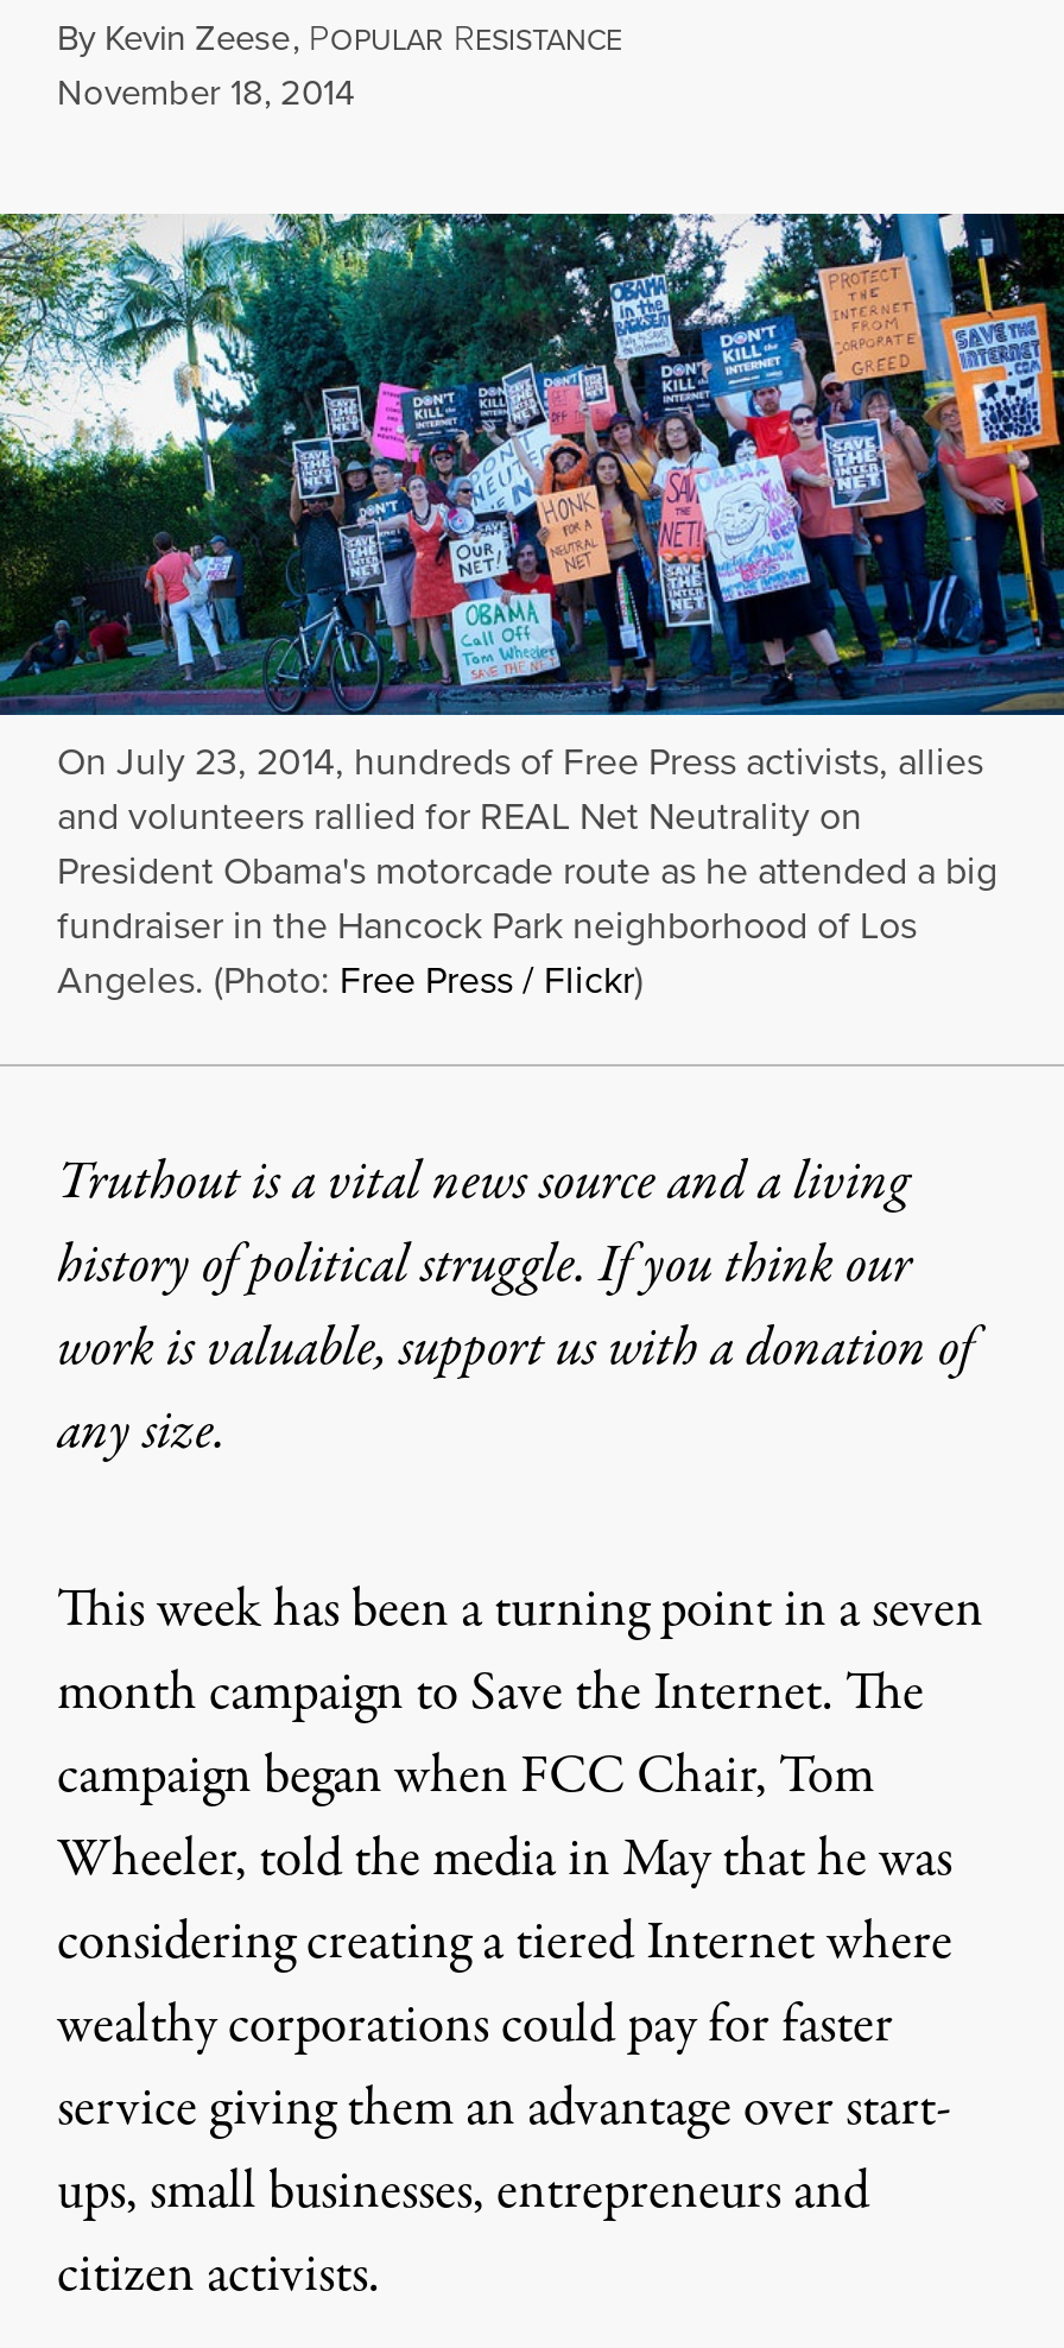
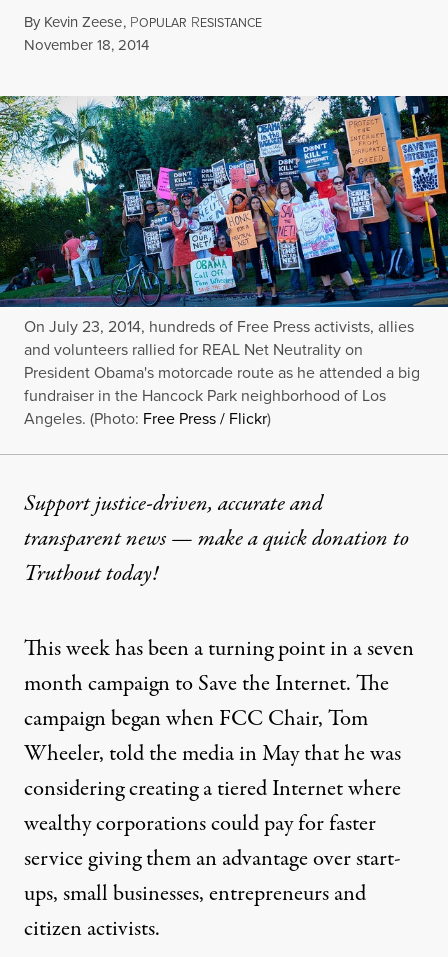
[57,1144,974,1470] Truthout is a vital news source and a living | history of political struggle. If you think our | work is valuable, support us with a donation of | any size. -> [24,488,409,590] Support justice-driven, accurate and | transparent news — make aquick donation to | Truthout today!

